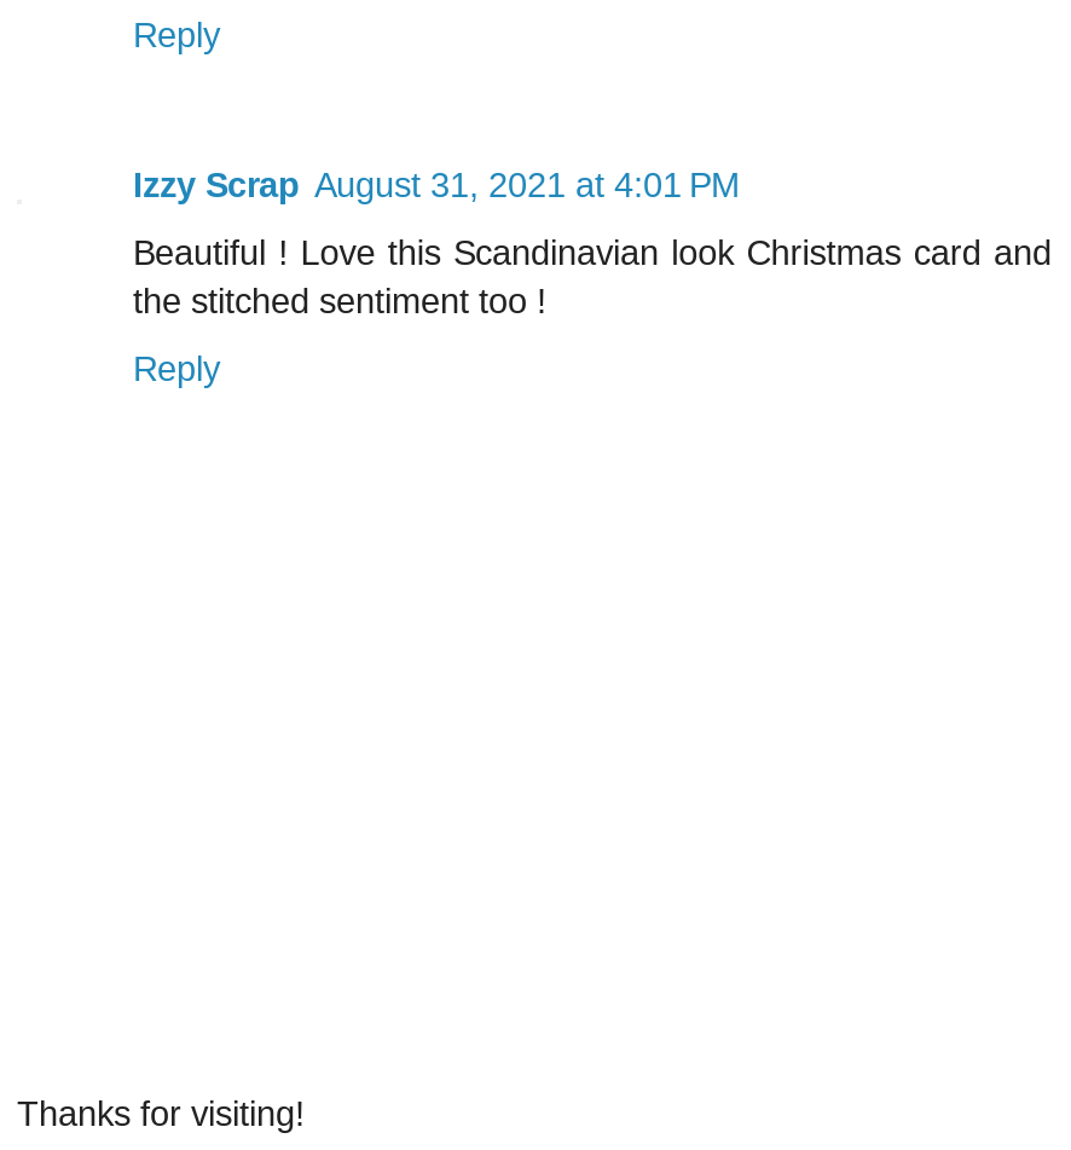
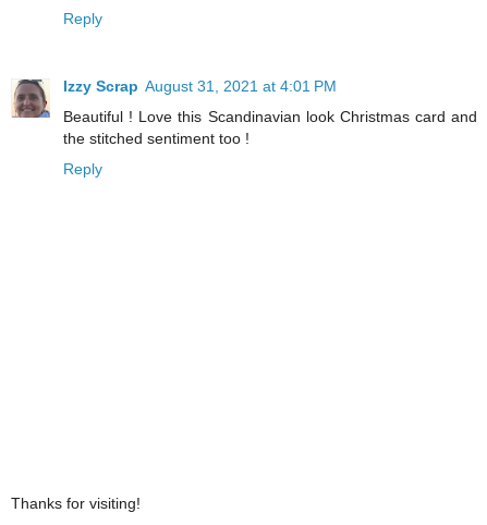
none -> [11,77,51,119] [image]

